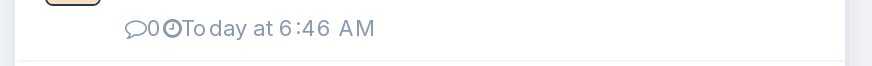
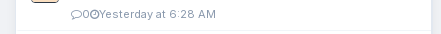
[181,14,375,42] Today at 6:46 AM -> [99,7,216,21] Yesterday at 6:28 AM

